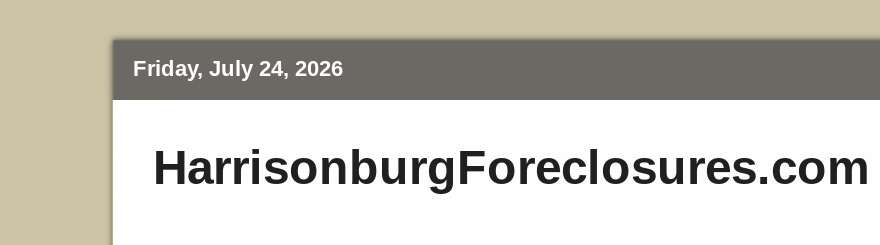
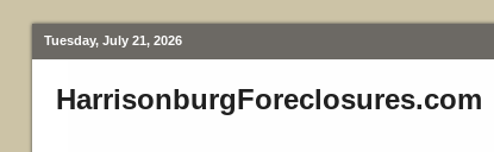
[133,56,343,80] Friday, July 24, 2026 -> [44,33,182,47] Tuesday, July 21, 2026

